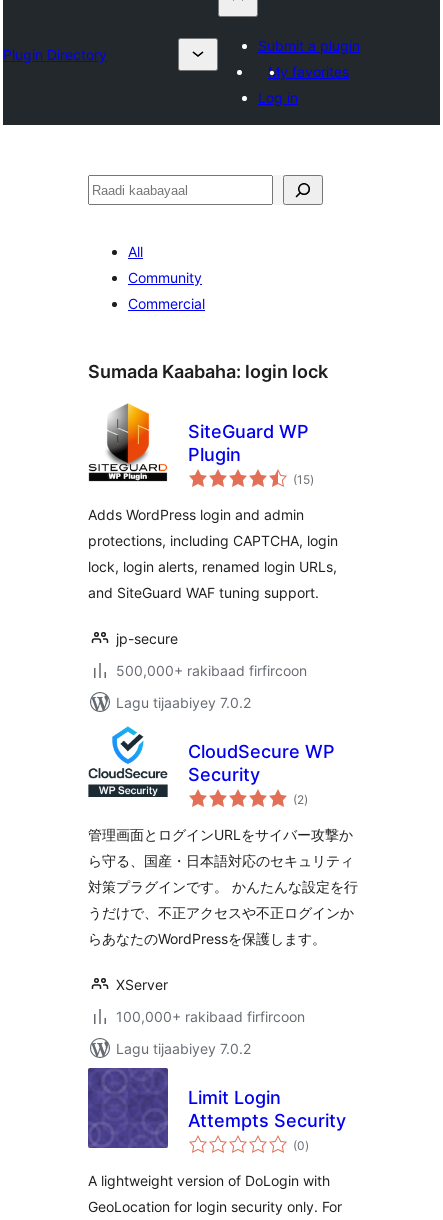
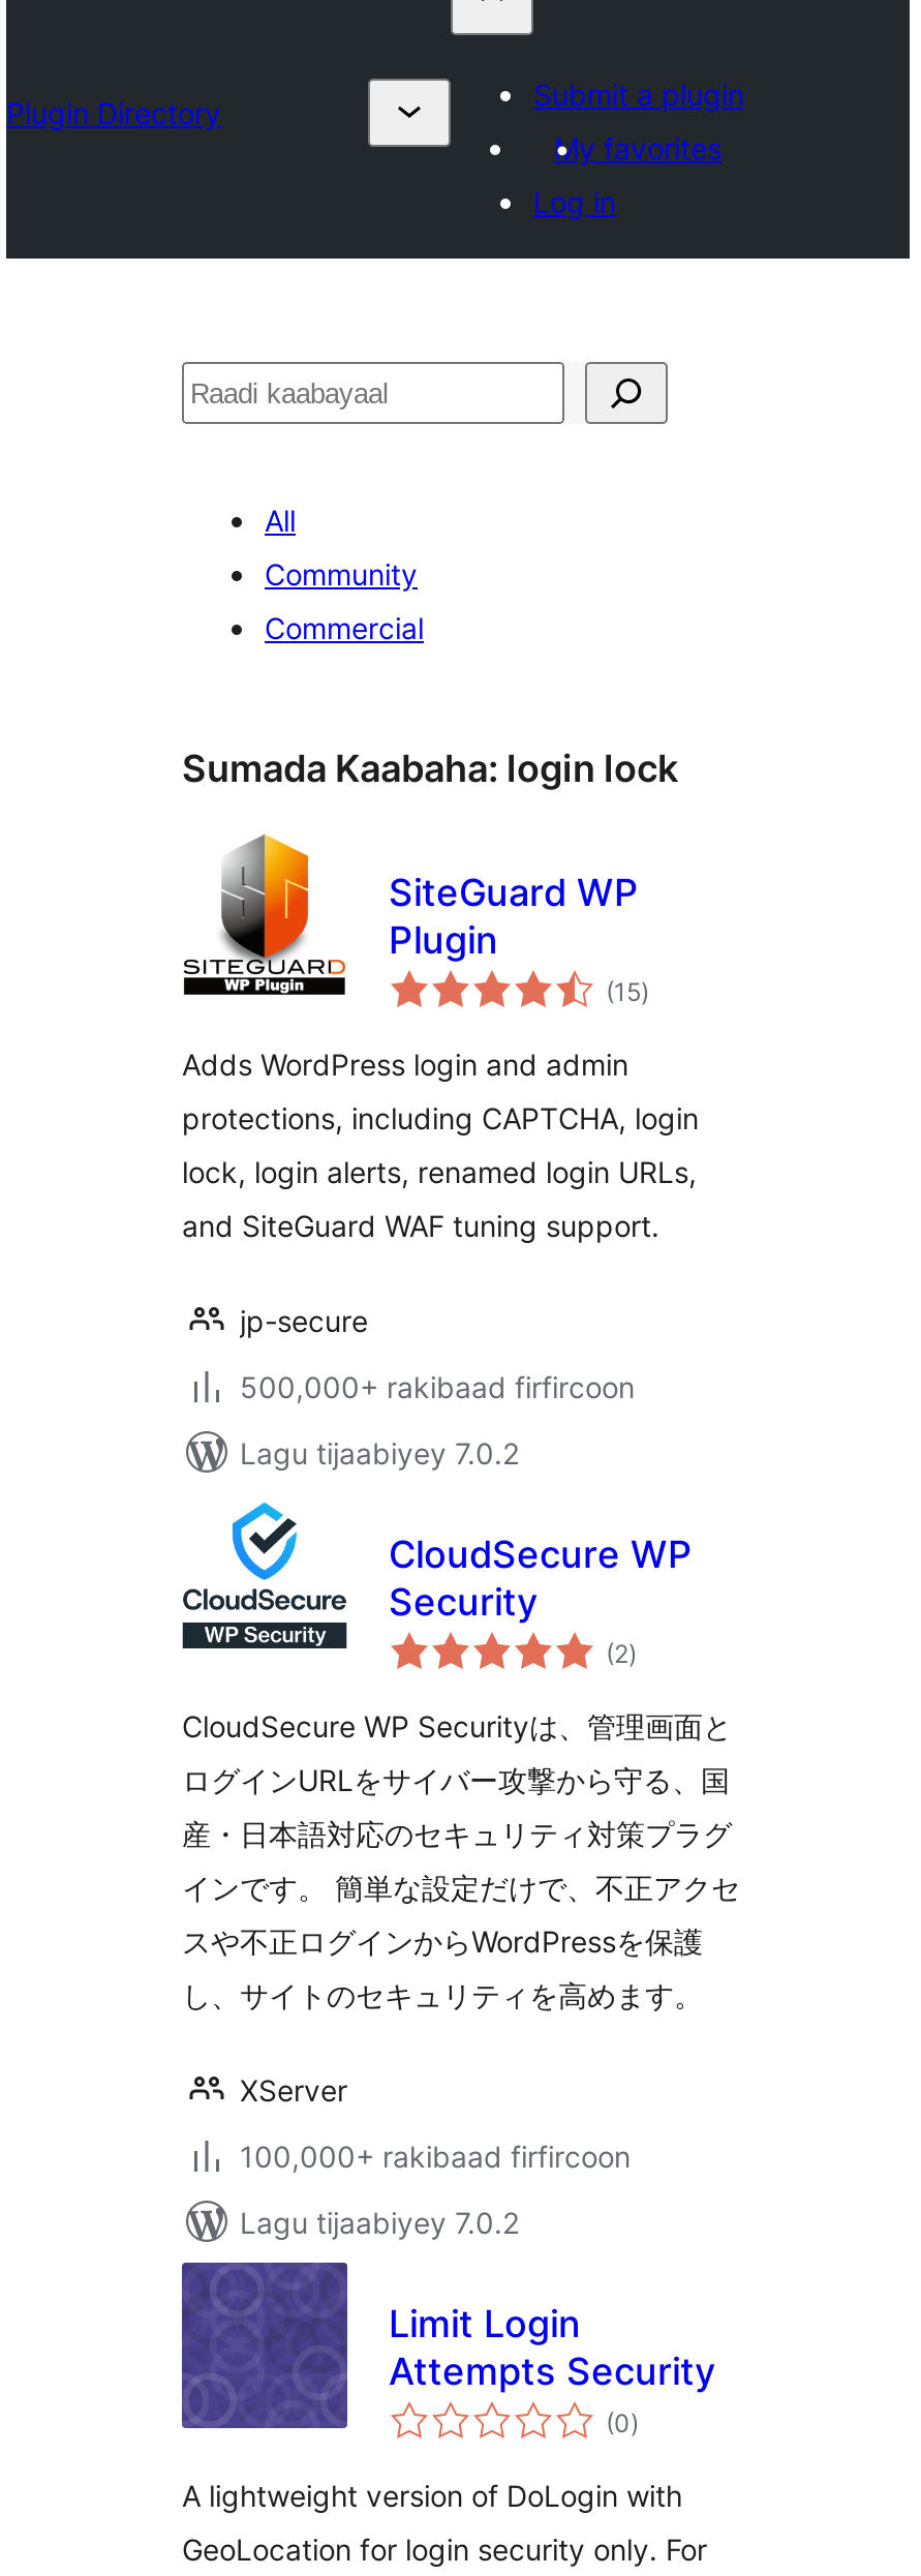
[88,826,358,947] 管理画面とログインURLをサイバー攻撃か | ら守る、国産・日本語対応のセキュリティ | 対策プラグインです。 かんたんな設定を行 | うだけで、不正アクセスや不正ログインか | らあなたのWordPressを保護します。 -> [182,1708,740,2012] CloudSecure WP Securityは、管理画面と | ログインURLをサイバー攻撃から守る、国 | 産・日本語対応のセキュリティ対策プラグ | インです。 簡単な設定だけで、不正アクセ | スや不正ログインからWordPressを保護 | し、サイトのセキュリティを高めます。

